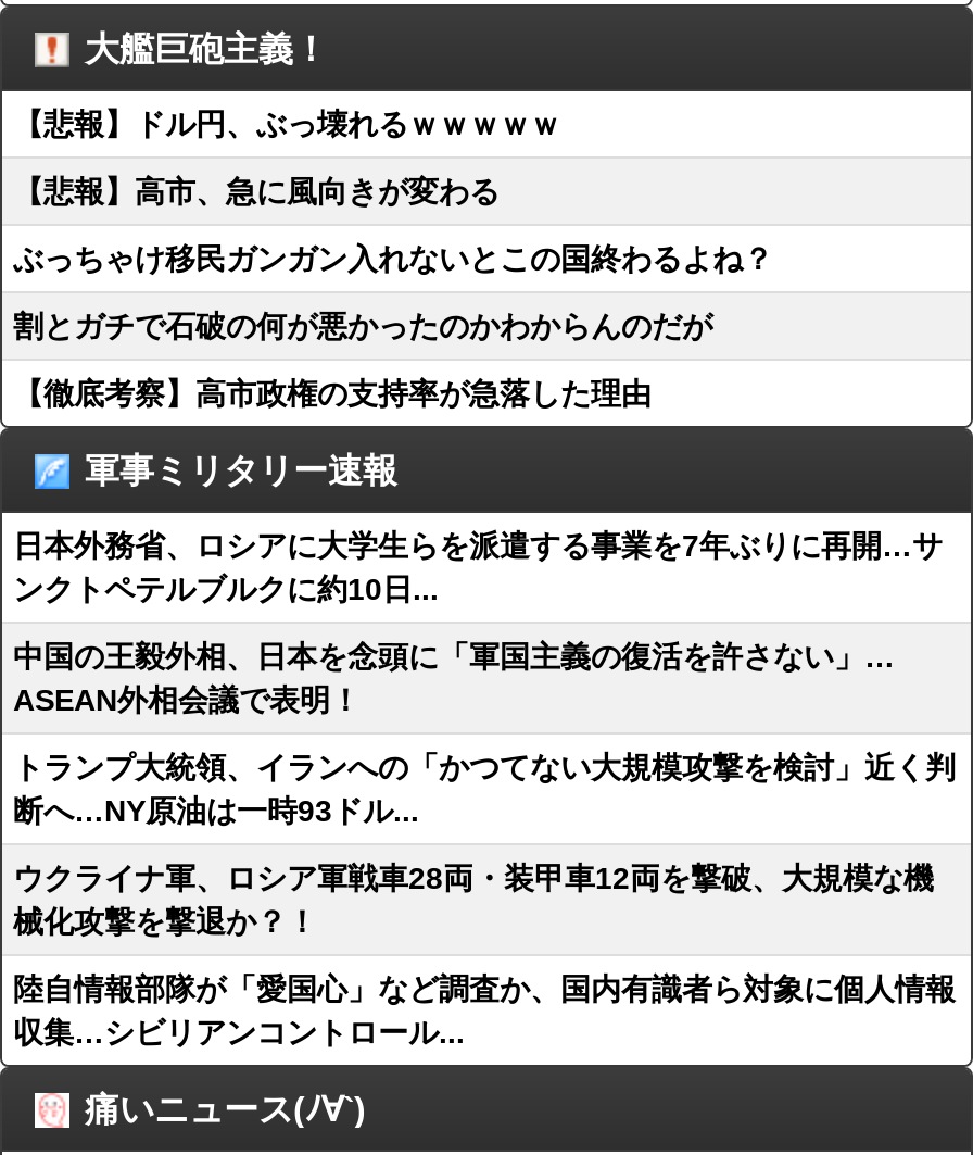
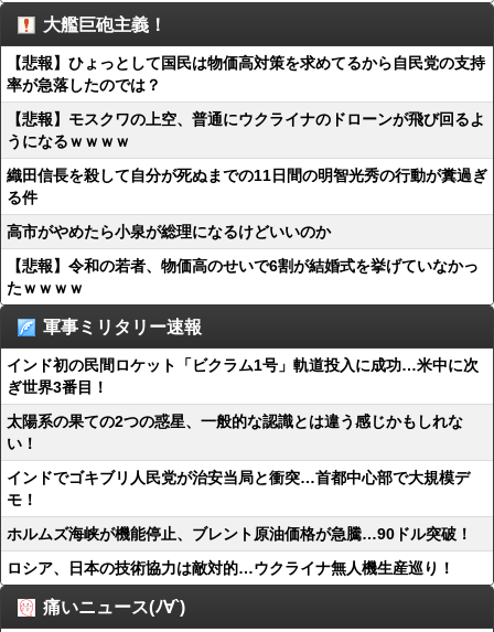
[13,106,560,141] 【悲報】ドル円、ぶっ壊れるｗｗｗｗｗ -> [7,54,485,94] 【悲報】ひょっとして国民は物価高対策を求めてるから自民党の支持 | 率が急落したのでは？
[13,174,500,209] 【悲報】高市、急に風向きが変わる -> [7,110,485,150] 【悲報】モスクワの上空、普通にウクライナのドローンが飛び回るよ | うになるｗｗｗｗ
[13,241,773,276] ぶっちゃけ移民ガンガン入れないとこの国終わるよね？ -> [7,167,487,206] 織田信長を殺して自分が死ぬまでの11日間の明智光秀の行動が糞過ぎ | る件
[13,309,712,343] 割とガチで石破の何が悪かったのかわからんのだが -> [7,223,331,240] 高市がやめたら小泉が総理になるけどいいのか
[13,376,652,411] 【徹底考察】高市政権の支持率が急落した理由 -> [7,257,479,297] 【悲報】令和の若者、物価高のせいで6割が結婚式を挙げていなかっ | たｗｗｗｗ
moved [85,452,397,489] -> [43,318,202,336]: 軍事ミリタリー速報
[13,528,943,606] 日本外務省、ロシアに大学生らを派遣する事業を7年ぶりに再開…サ | ンクトペテルブルクに約10日... -> [7,356,479,396] インド初の民間ロケット「ビクラム1号」軌道投入に成功…米中に次 | ぎ世界3番目！
[13,639,895,717] 中国の王毅外相、日本を念頭に「軍国主義の復活を許さない」… | ASEAN外相会議で表明！ -> [7,413,463,452] 太陽系の果ての2つの惑星、一般的な認識とは違う感じかもしれな | い！
[13,750,956,828] トランプ大統領、イランへの「かつてない大規模攻撃を検討」近く判 | 断へ…NY原油は一時93ドル... -> [7,469,470,508] インドでゴキブリ人民党が治安当局と衝突…首都中心部で大規模デ | モ！
[13,861,934,939] ウクライナ軍、ロシア軍戦車28両・装甲車12両を撃破、大規模な機 | 械化攻撃を撃退か？！ -> [7,525,472,543] ホルムズ海峡が機能停止、ブレント原油価格が急騰…90ドル突破！
[13,971,956,1050] 陸自情報部隊が「愛国心」など調査か、国内有識者ら対象に個人情報 | 収集…シビリアンコントロール... -> [7,559,454,577] ロシア、日本の技術協力は敵対的…ウクライナ無人機生産巡り！

